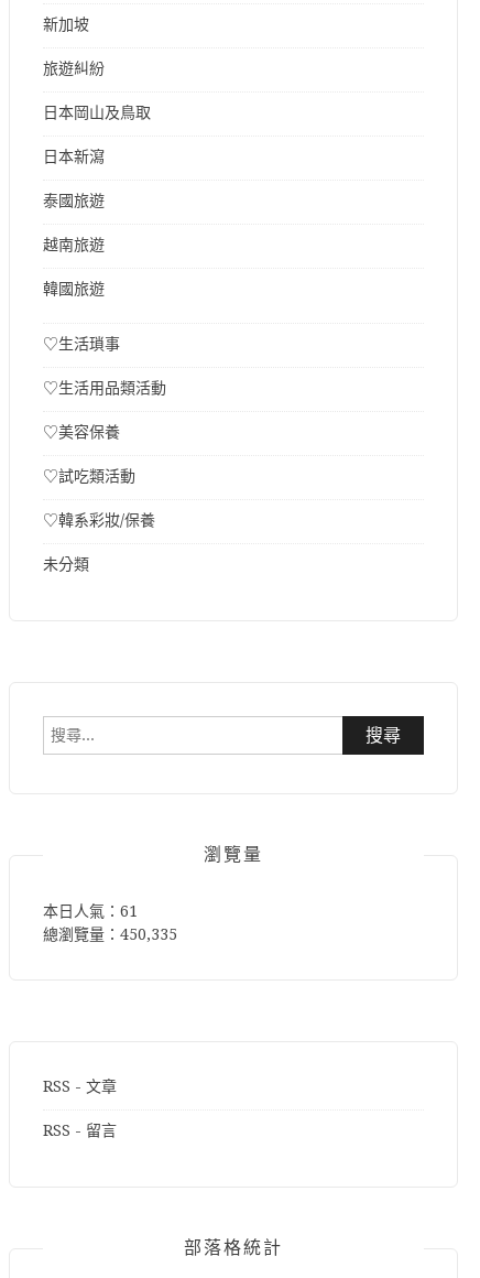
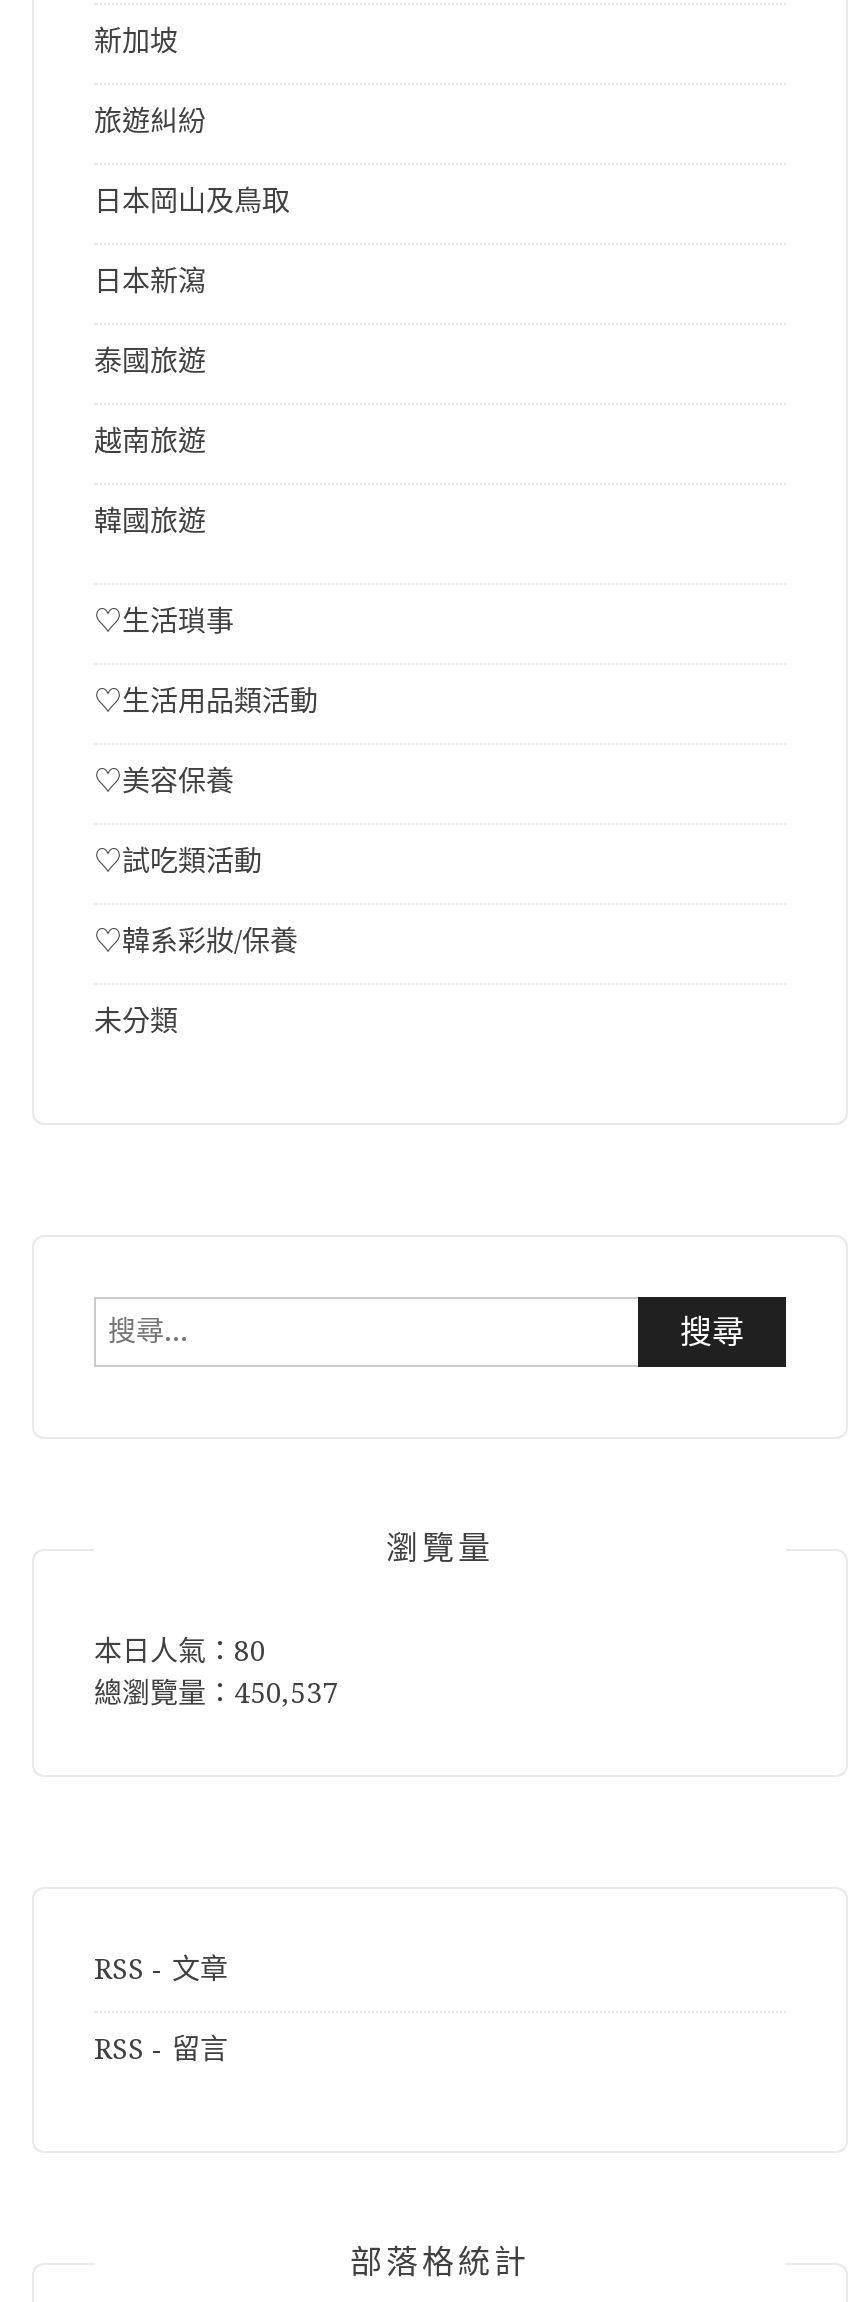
[43,902,138,920] 本日人氣：61 -> [94,1634,266,1666] 本日人氣：80
[43,925,177,943] 總瀏覽量：450,335 -> [94,1676,338,1708] 總瀏覽量：450,537

